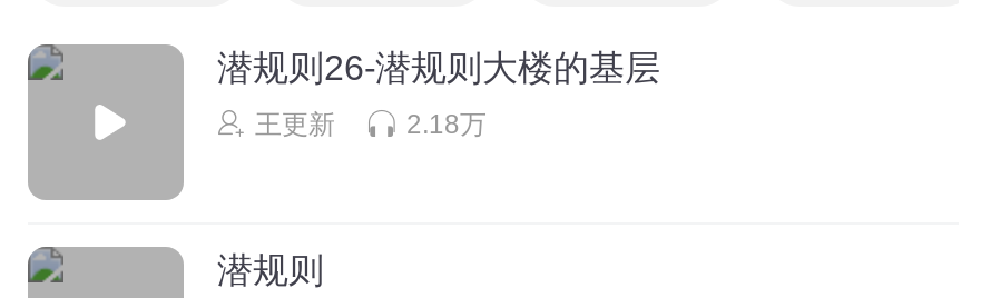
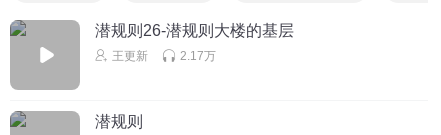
[406,108,487,139] 2.18万 -> [180,48,216,62] 2.17万

